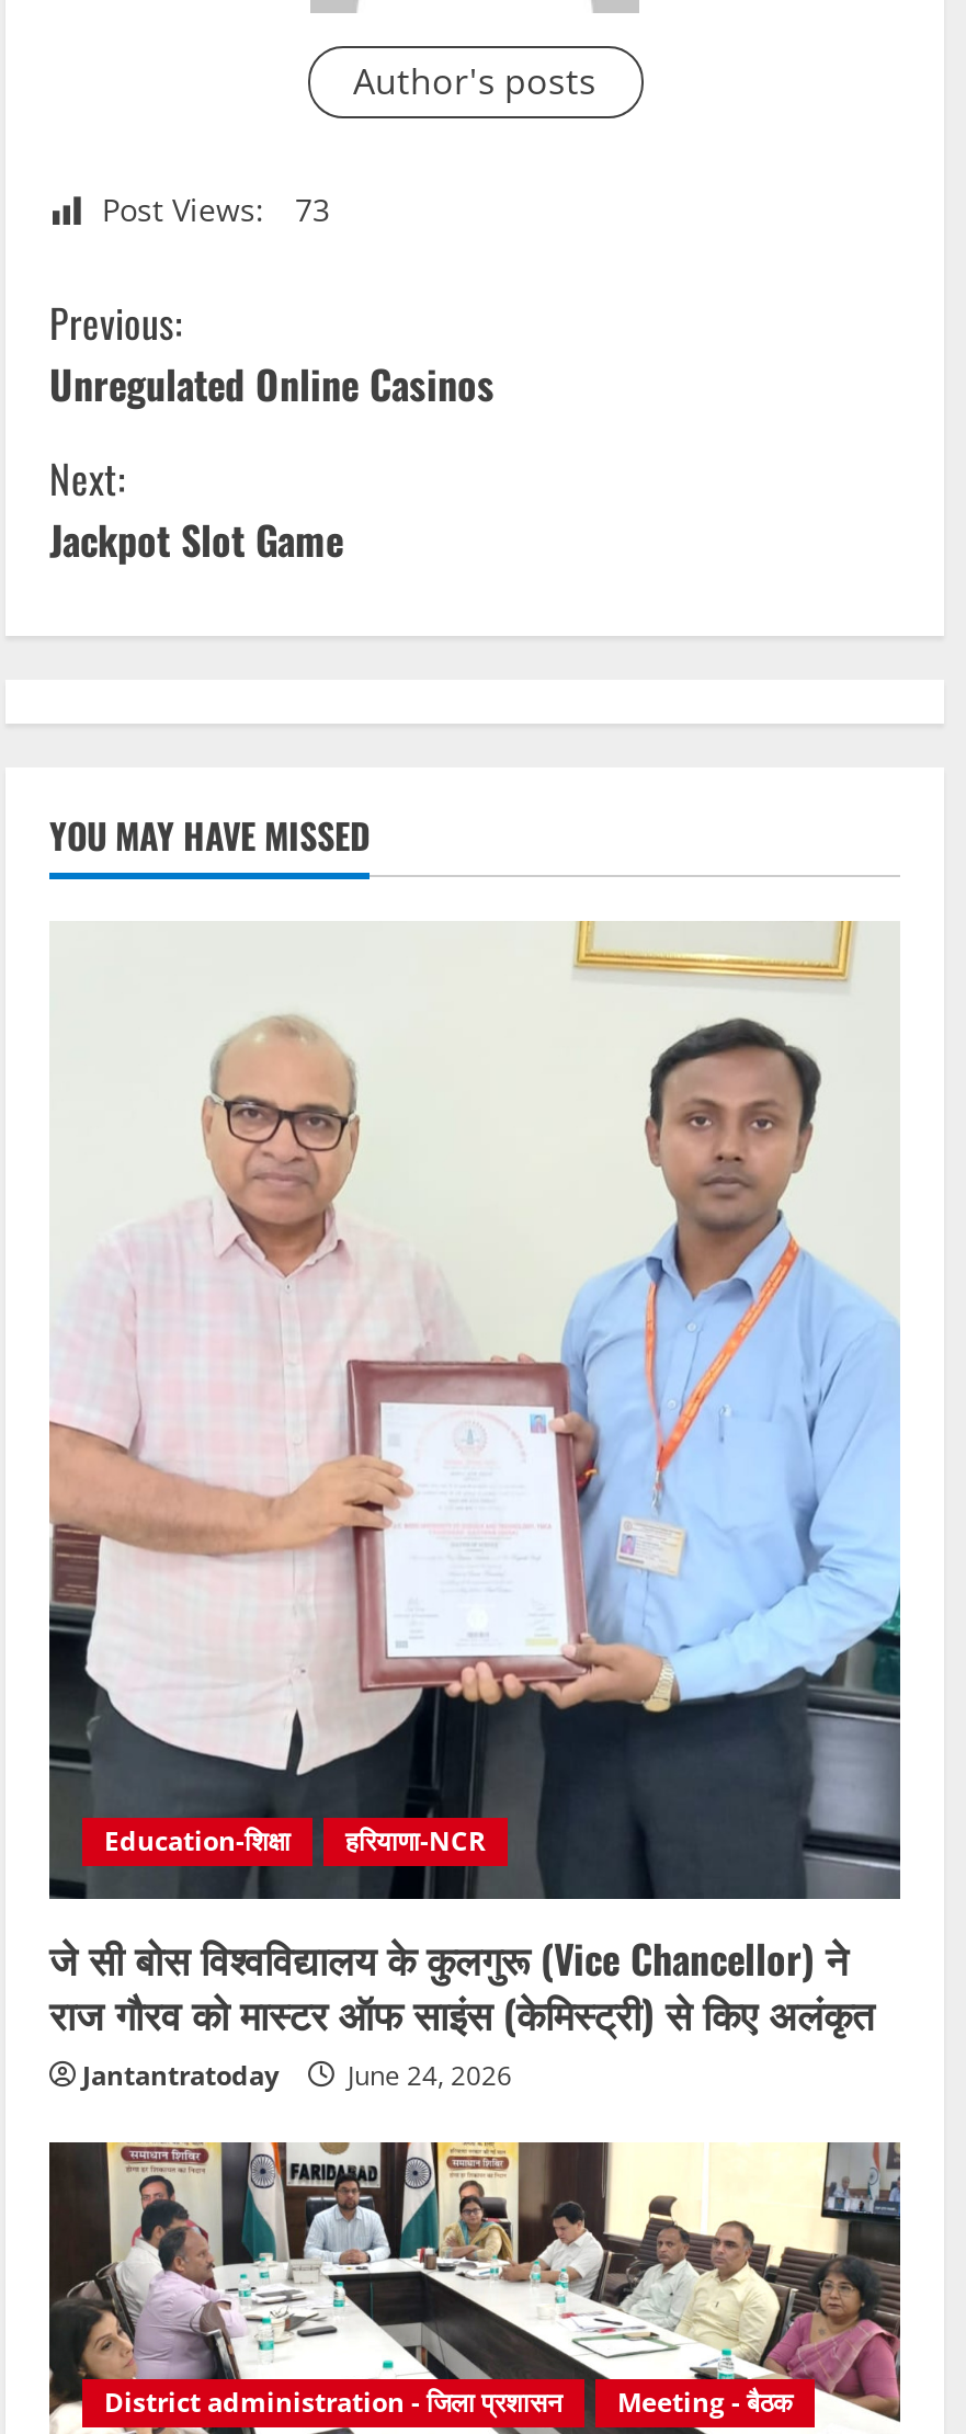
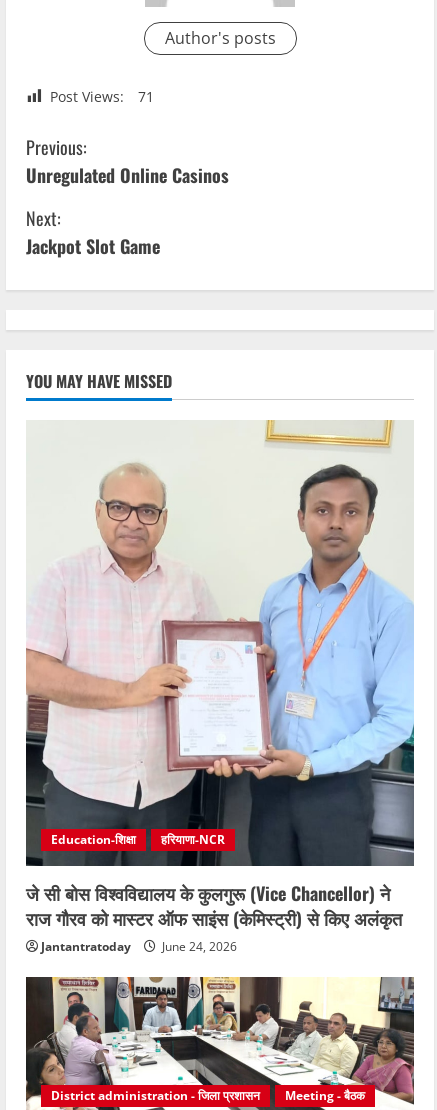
[102,190,330,231] Post Views: 73 -> [50,86,154,105] Post Views: 71

